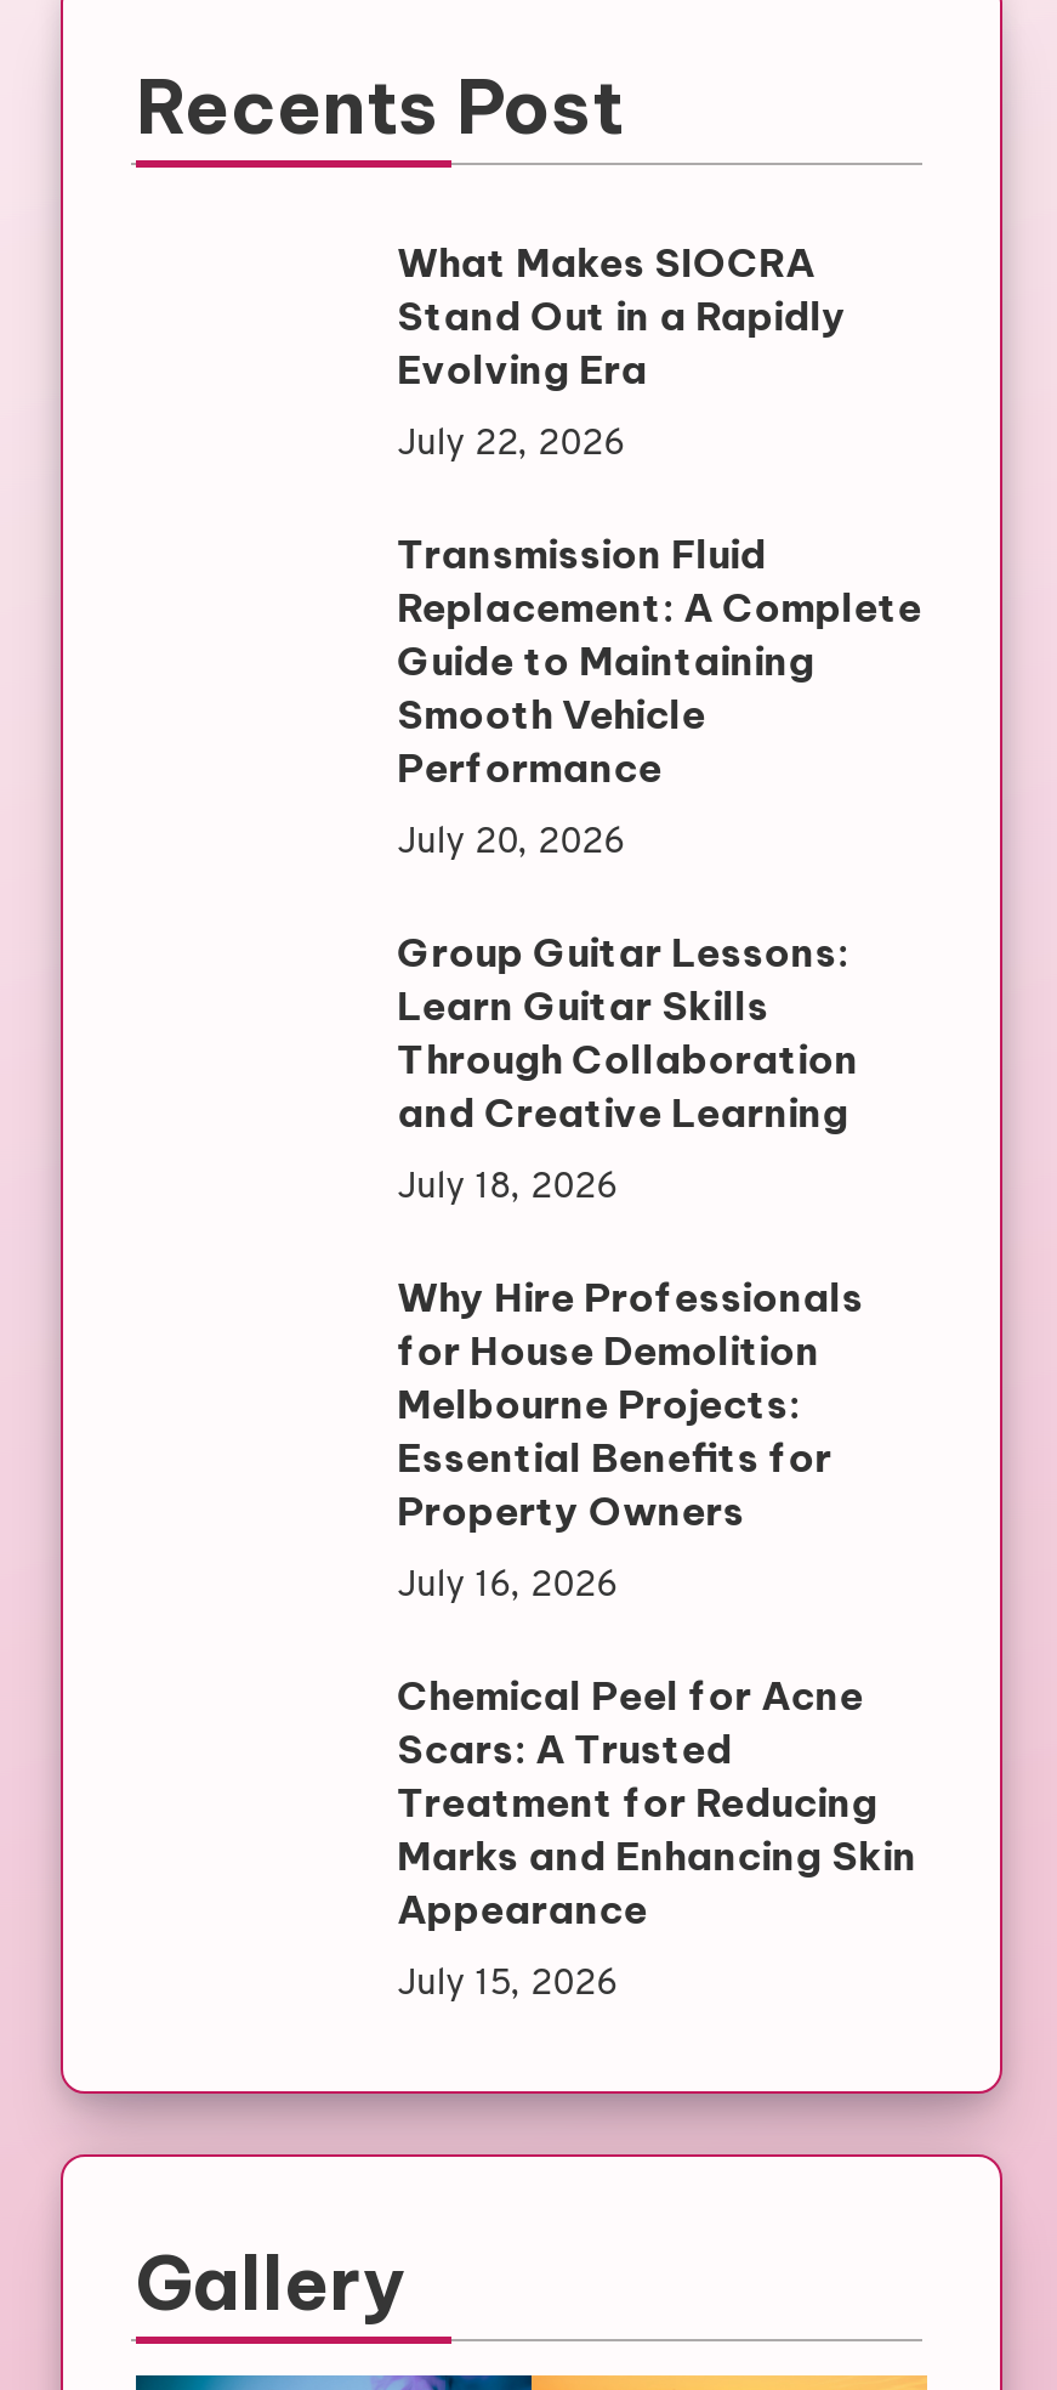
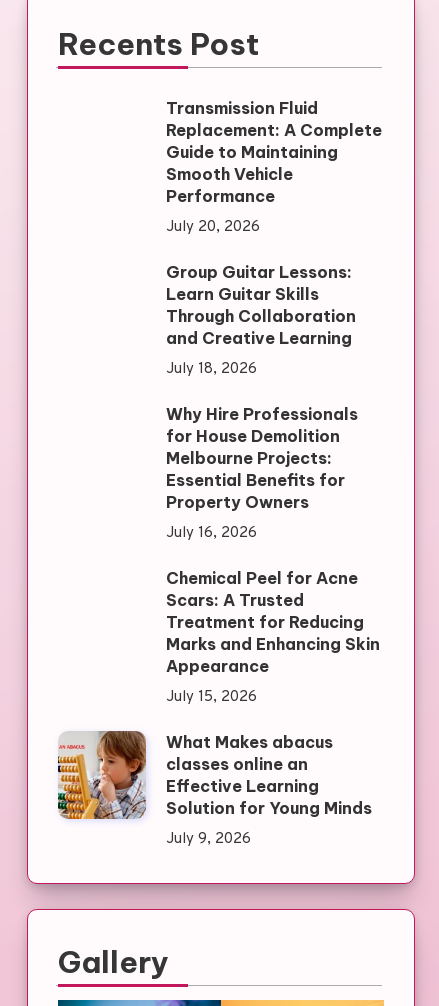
[397,238,846,469] What Makes SIOCRA | Stand Out in a Rapidly | Evolving Era | July 22, 2026 -> none
moved [397,529,921,2009] -> [166,98,382,707]: Transmission Fluid | Replacement: A Complete | Guide to Maintaining | ... | Appearance | July 15, 2026
none -> [57,730,372,849] [image] | What Makes abacus | classes online an | Effective Learning | Solution for Young Minds | July 9, 2026

